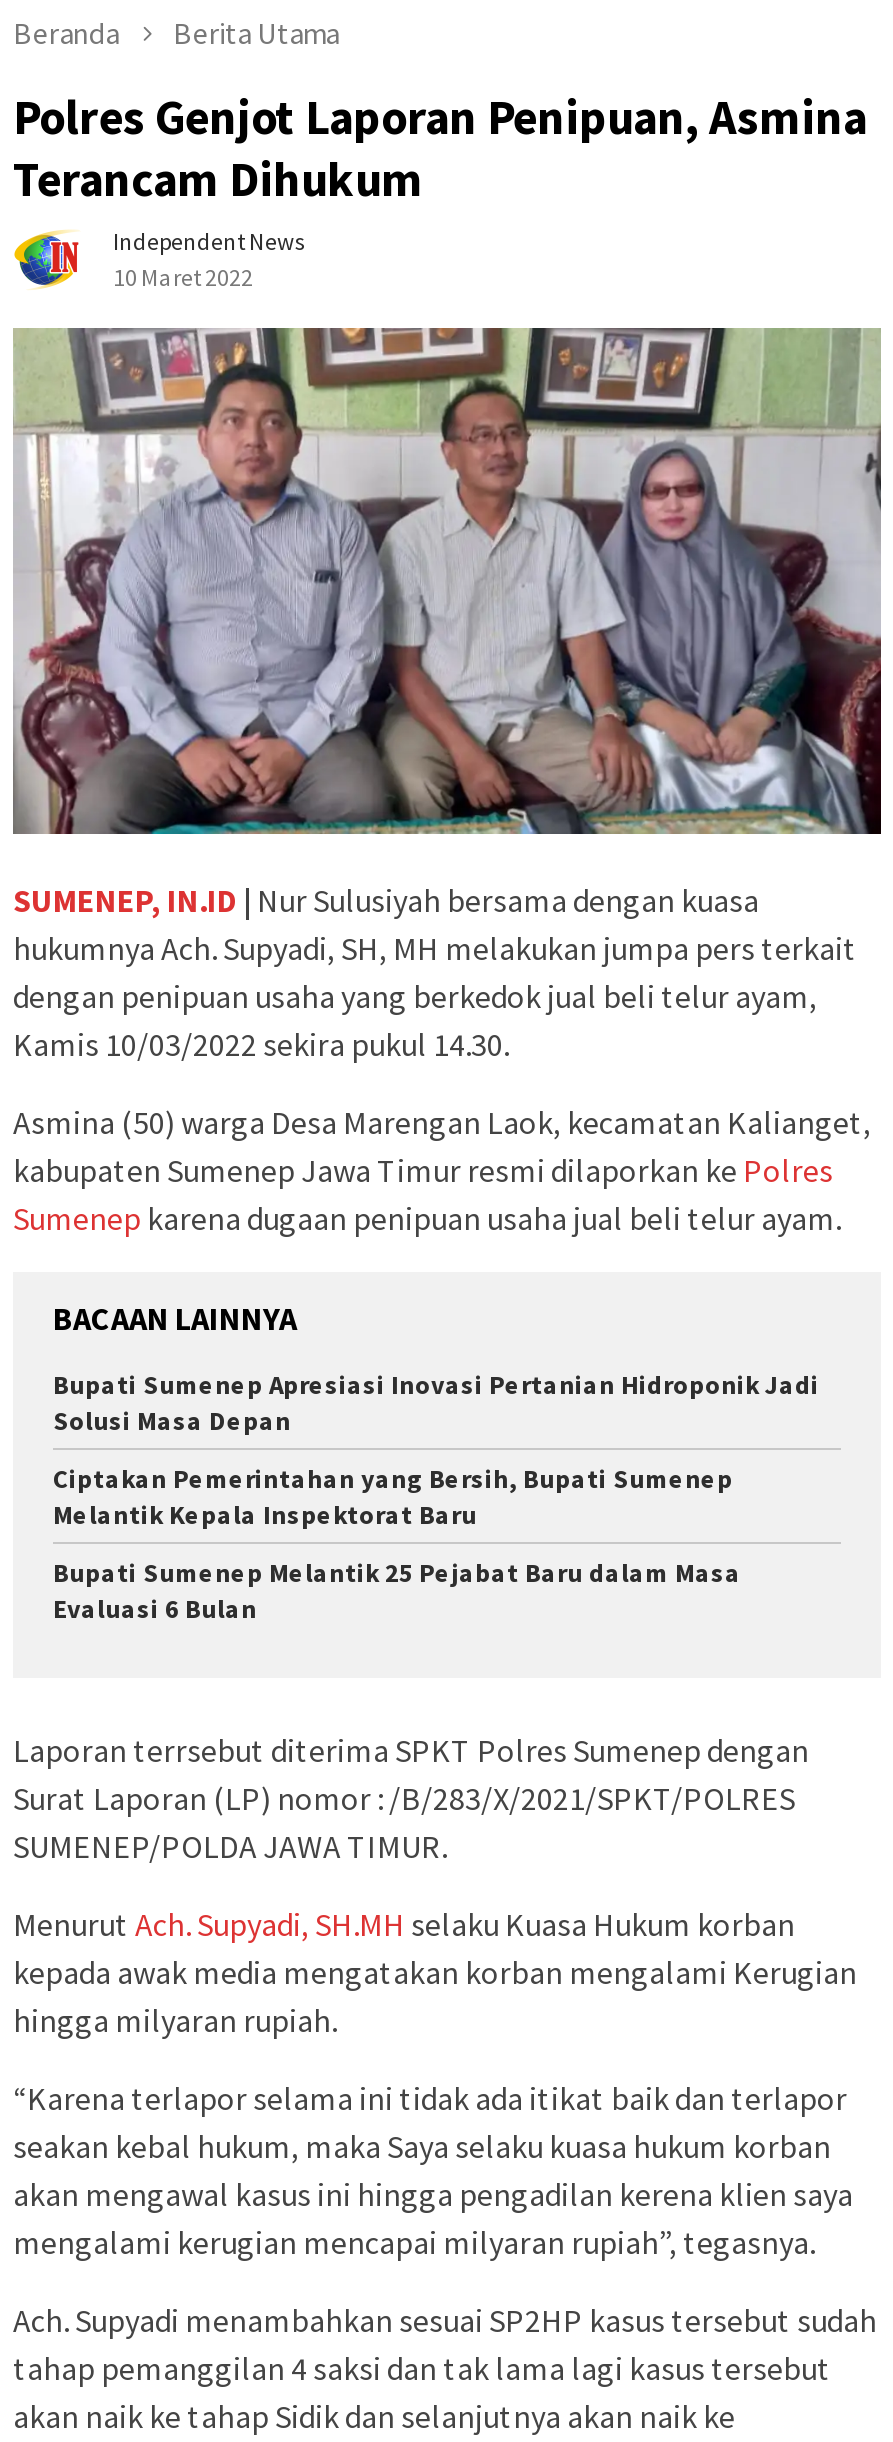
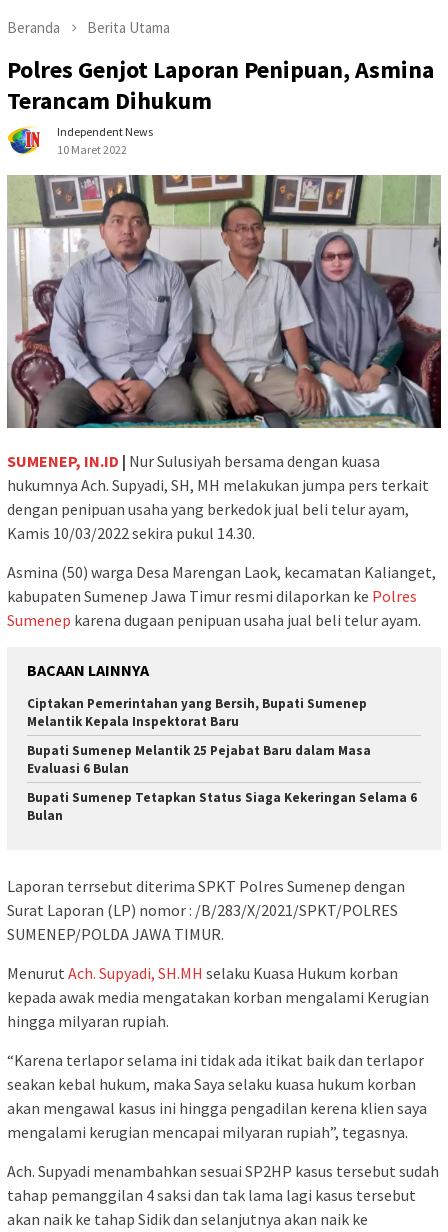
[53,1368,819,1438] Bupati Sumenep Apresiasi Inovasi Pertanian Hidroponik Jadi | Solusi Masa Depan -> none
moved [53,1462,741,1626] -> [27,695,371,777]: Ciptakan Pemerintahan yang Bersih, Bupati Sumenep | Melantik Kepala Inspektorat Baru | Bupati Sumenep Melantik 25 Pejabat Baru dalam Masa | Evaluasi 6 Bulan
none -> [27,789,417,824] Bupati Sumenep Tetapkan Status Siaga Kekeringan Selama 6 | Bulan

